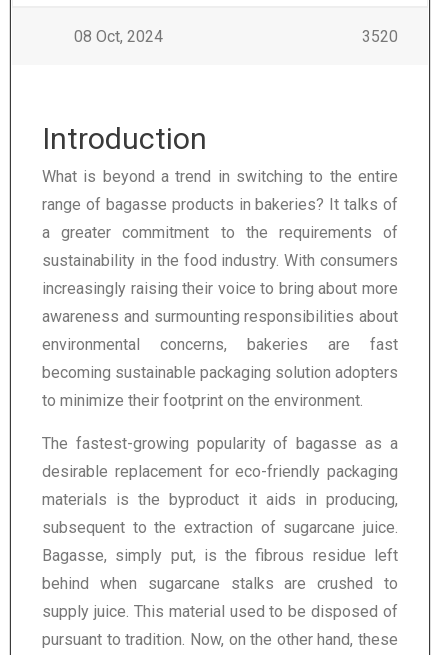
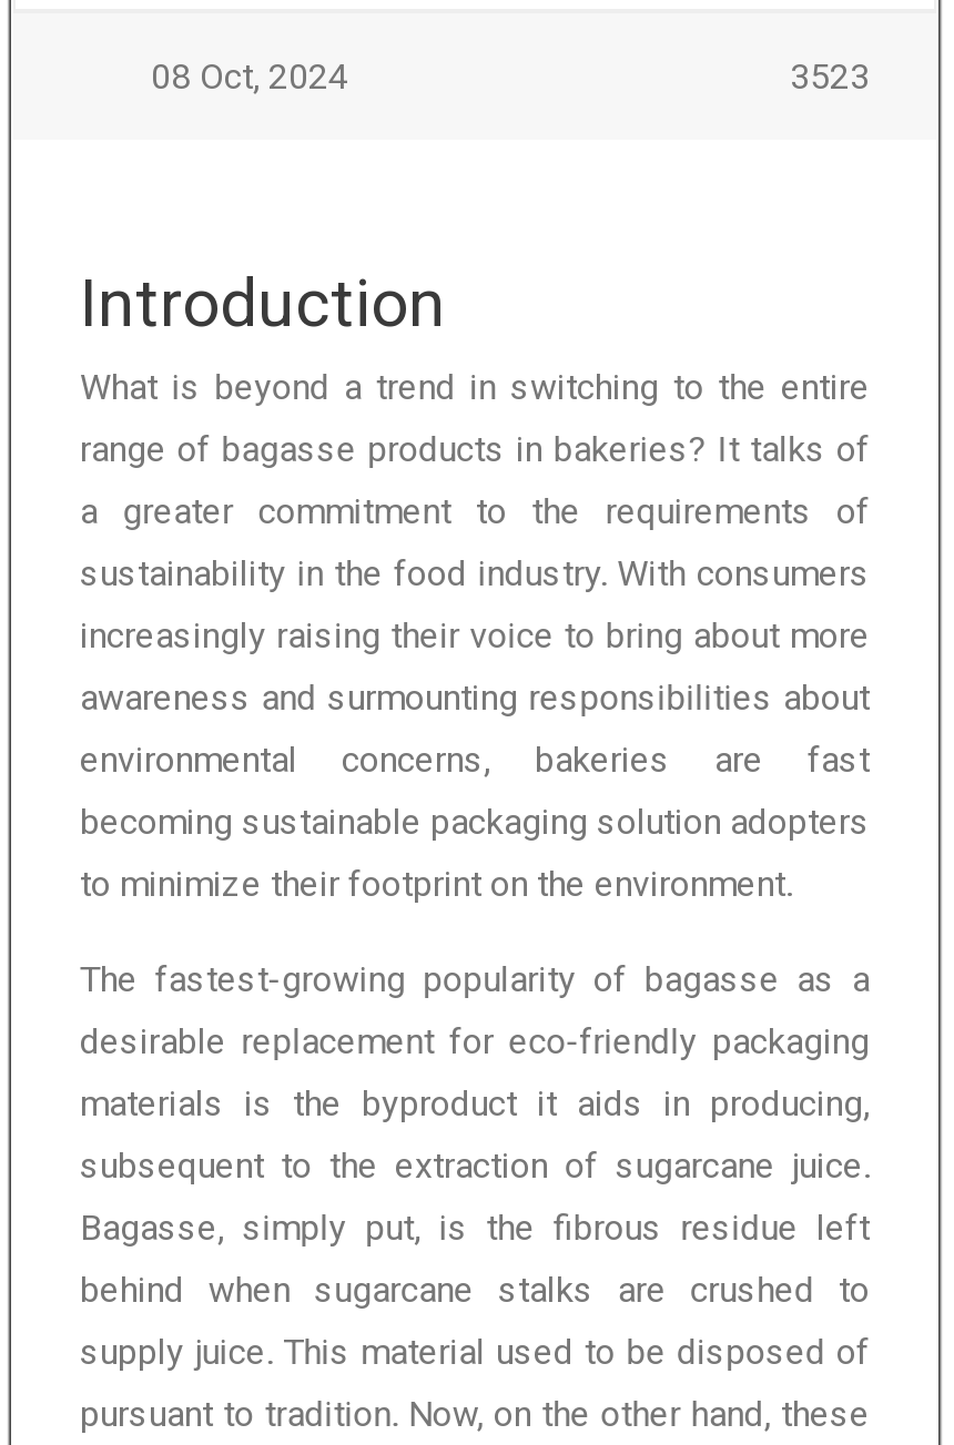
[362,27,398,46] 3520 -> [790,55,870,98] 3523

